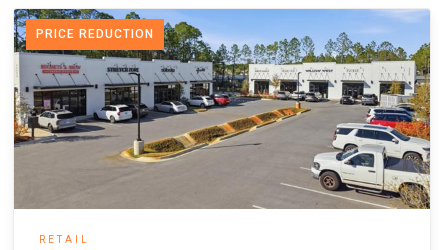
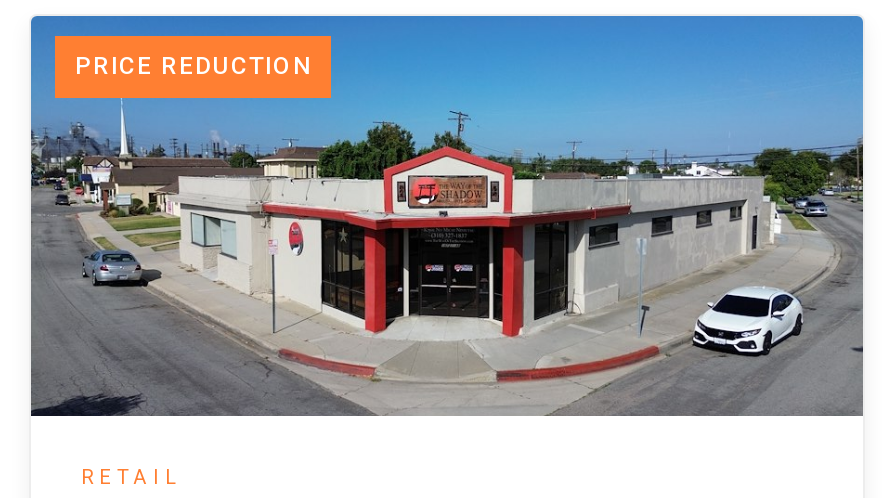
[13,8,431,209] [image] -> [29,14,865,416] [image]

